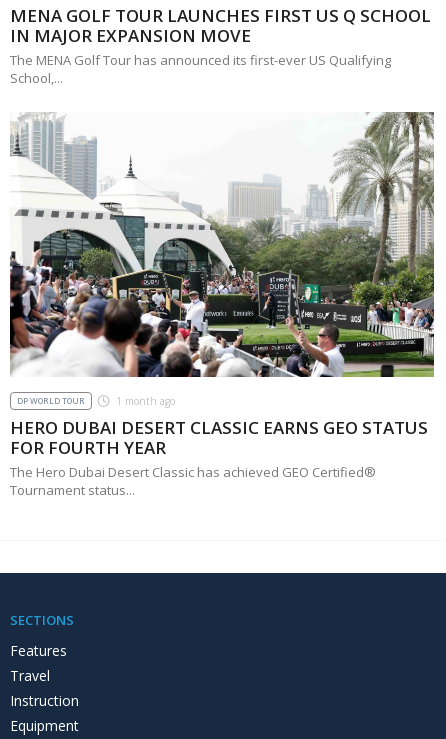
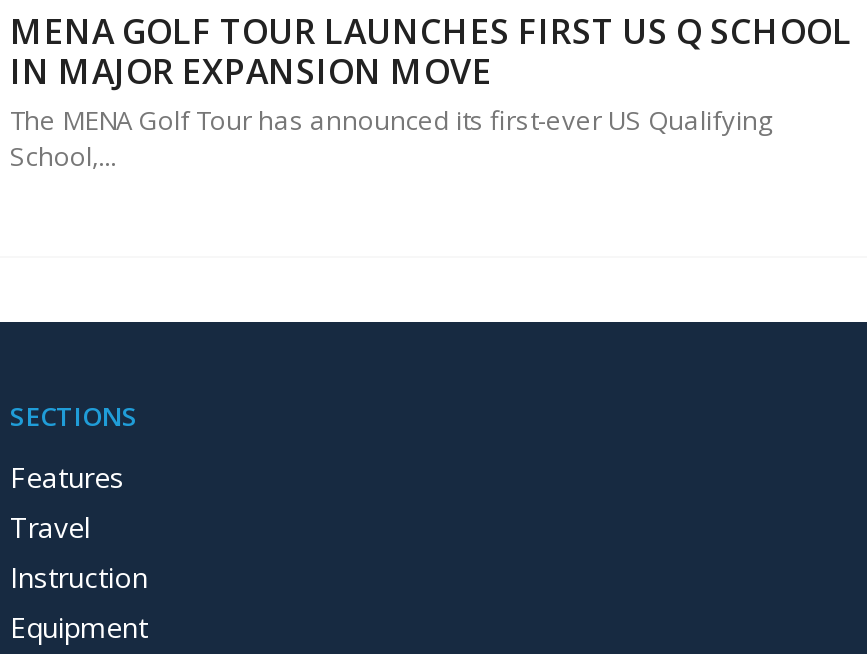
[9,111,435,499] [image] | DP WORLD TOUR | 1 month ago | HERO DUBAI DESERT CLASSIC EARNS GEO STATUS | FOR FOURTH YEAR | The Hero Dubai Desert Classic has achieved GEO Certified® | Tournament status... -> none

